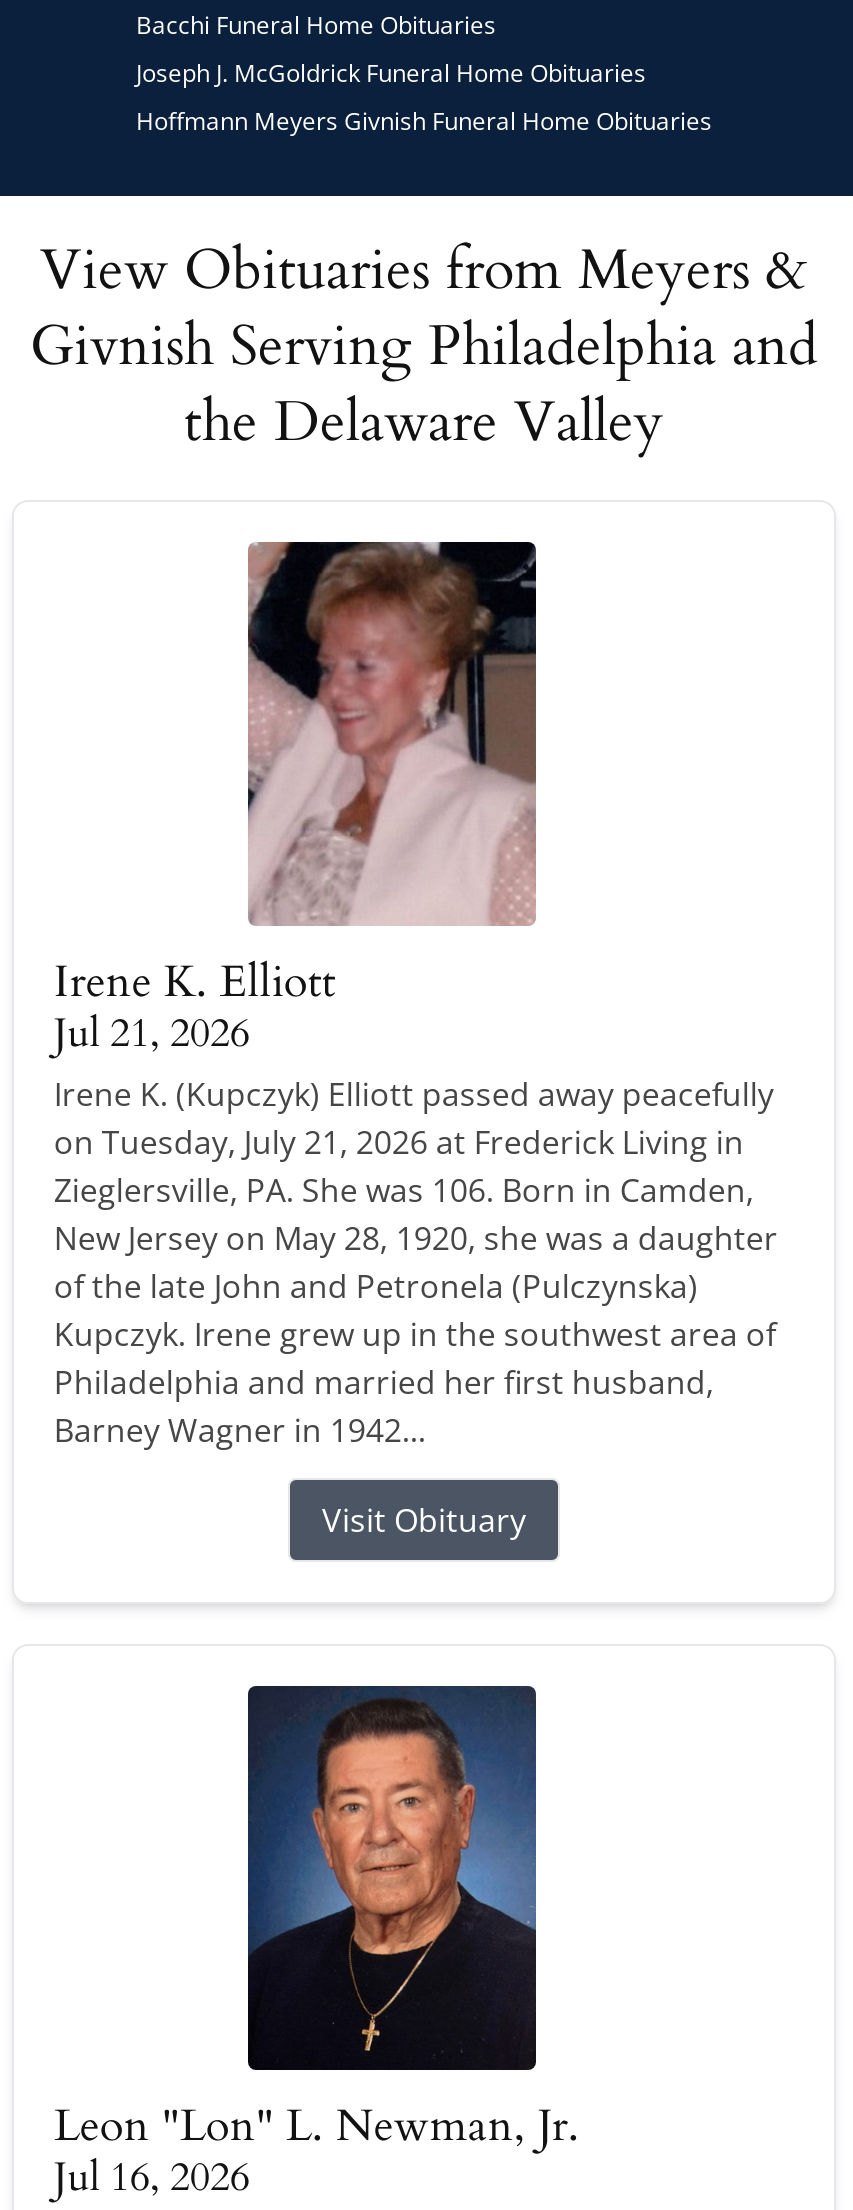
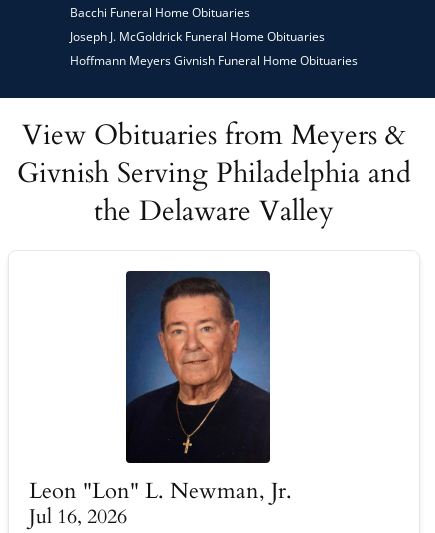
[54,540,778,1541] [image] | Irene K. Elliott | Jul 21, 2026 | Irene K. (Kupczyk) Elliott passed away peacefully | on Tuesday, July 21, 2026 at Frederick Living in | Zieglersville, PA. She was 106. Born in Camden, | New Jersey on May 28, 1920, she was a daughter | of the late John and Petronela (Pulczynska) | Kupczyk. Irene grew up in the southwest area of | Philadelphia and married her first husband, | Barney Wagner in 1942... | Visit Obituary -> none

